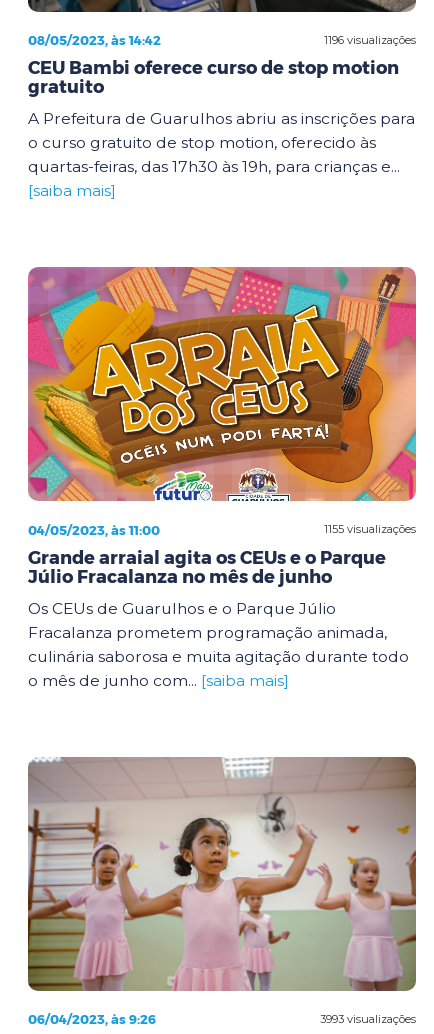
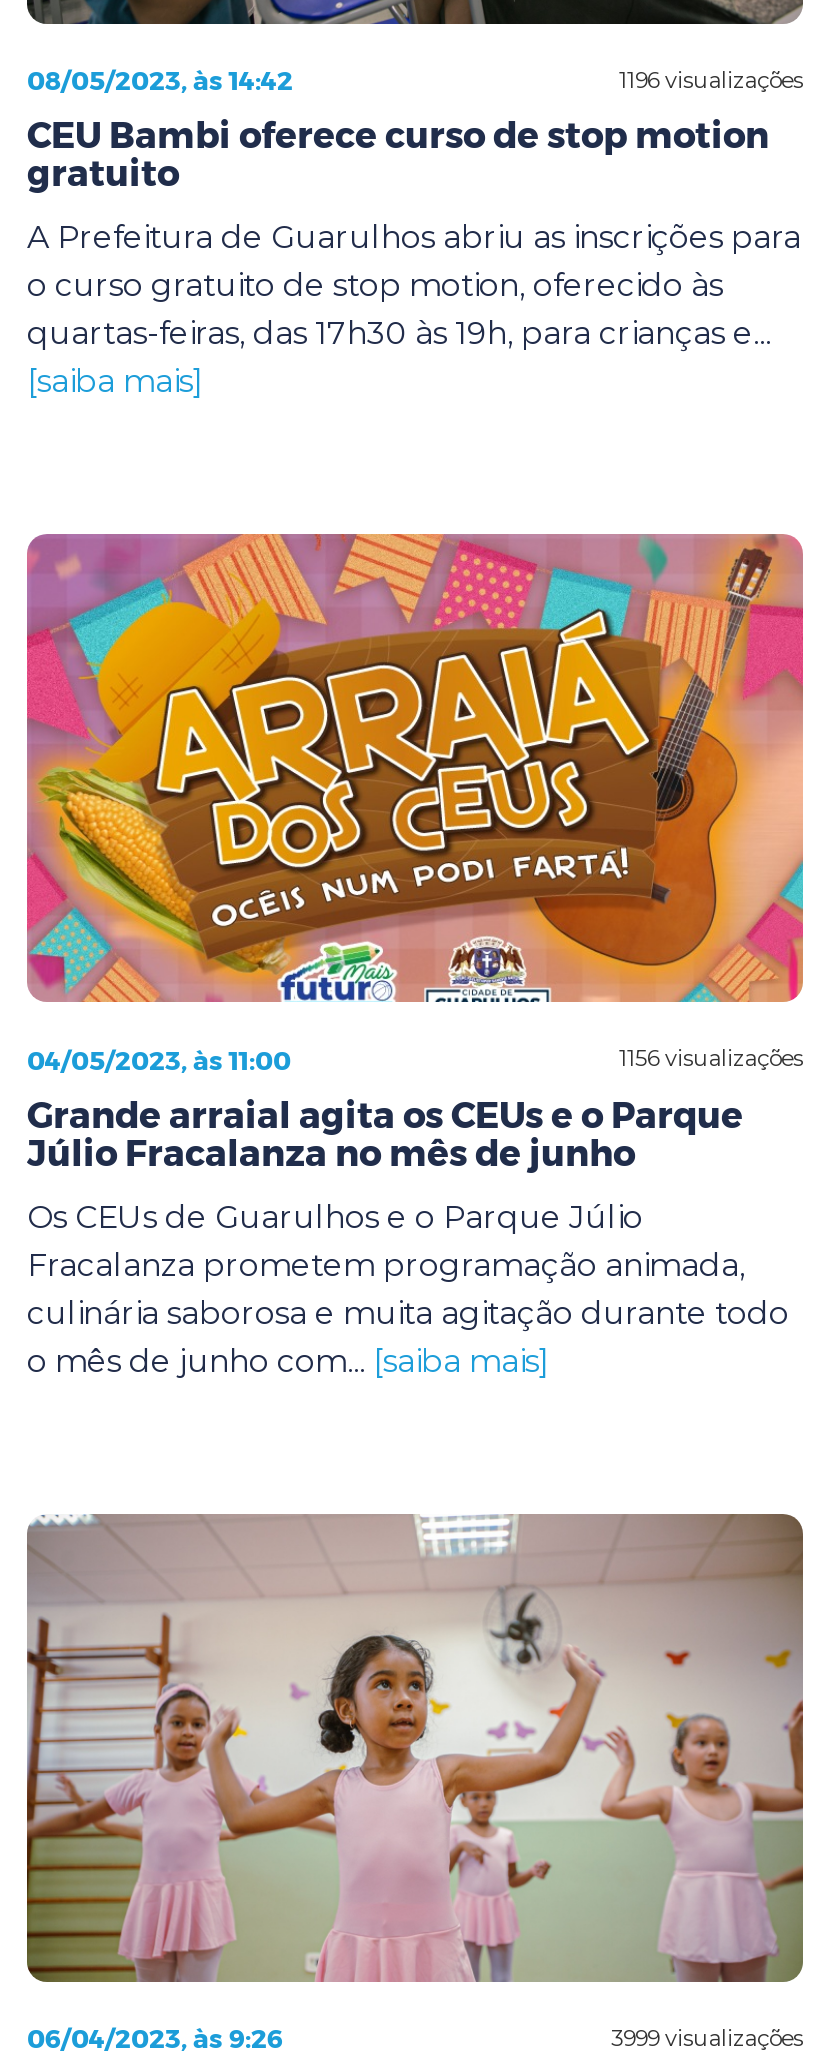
[324,522,416,536] 1155 visualizações -> [619,1044,803,1072] 1156 visualizações
[320,1011,416,1025] 3993 visualizações -> [611,2023,803,2051] 3999 visualizações

